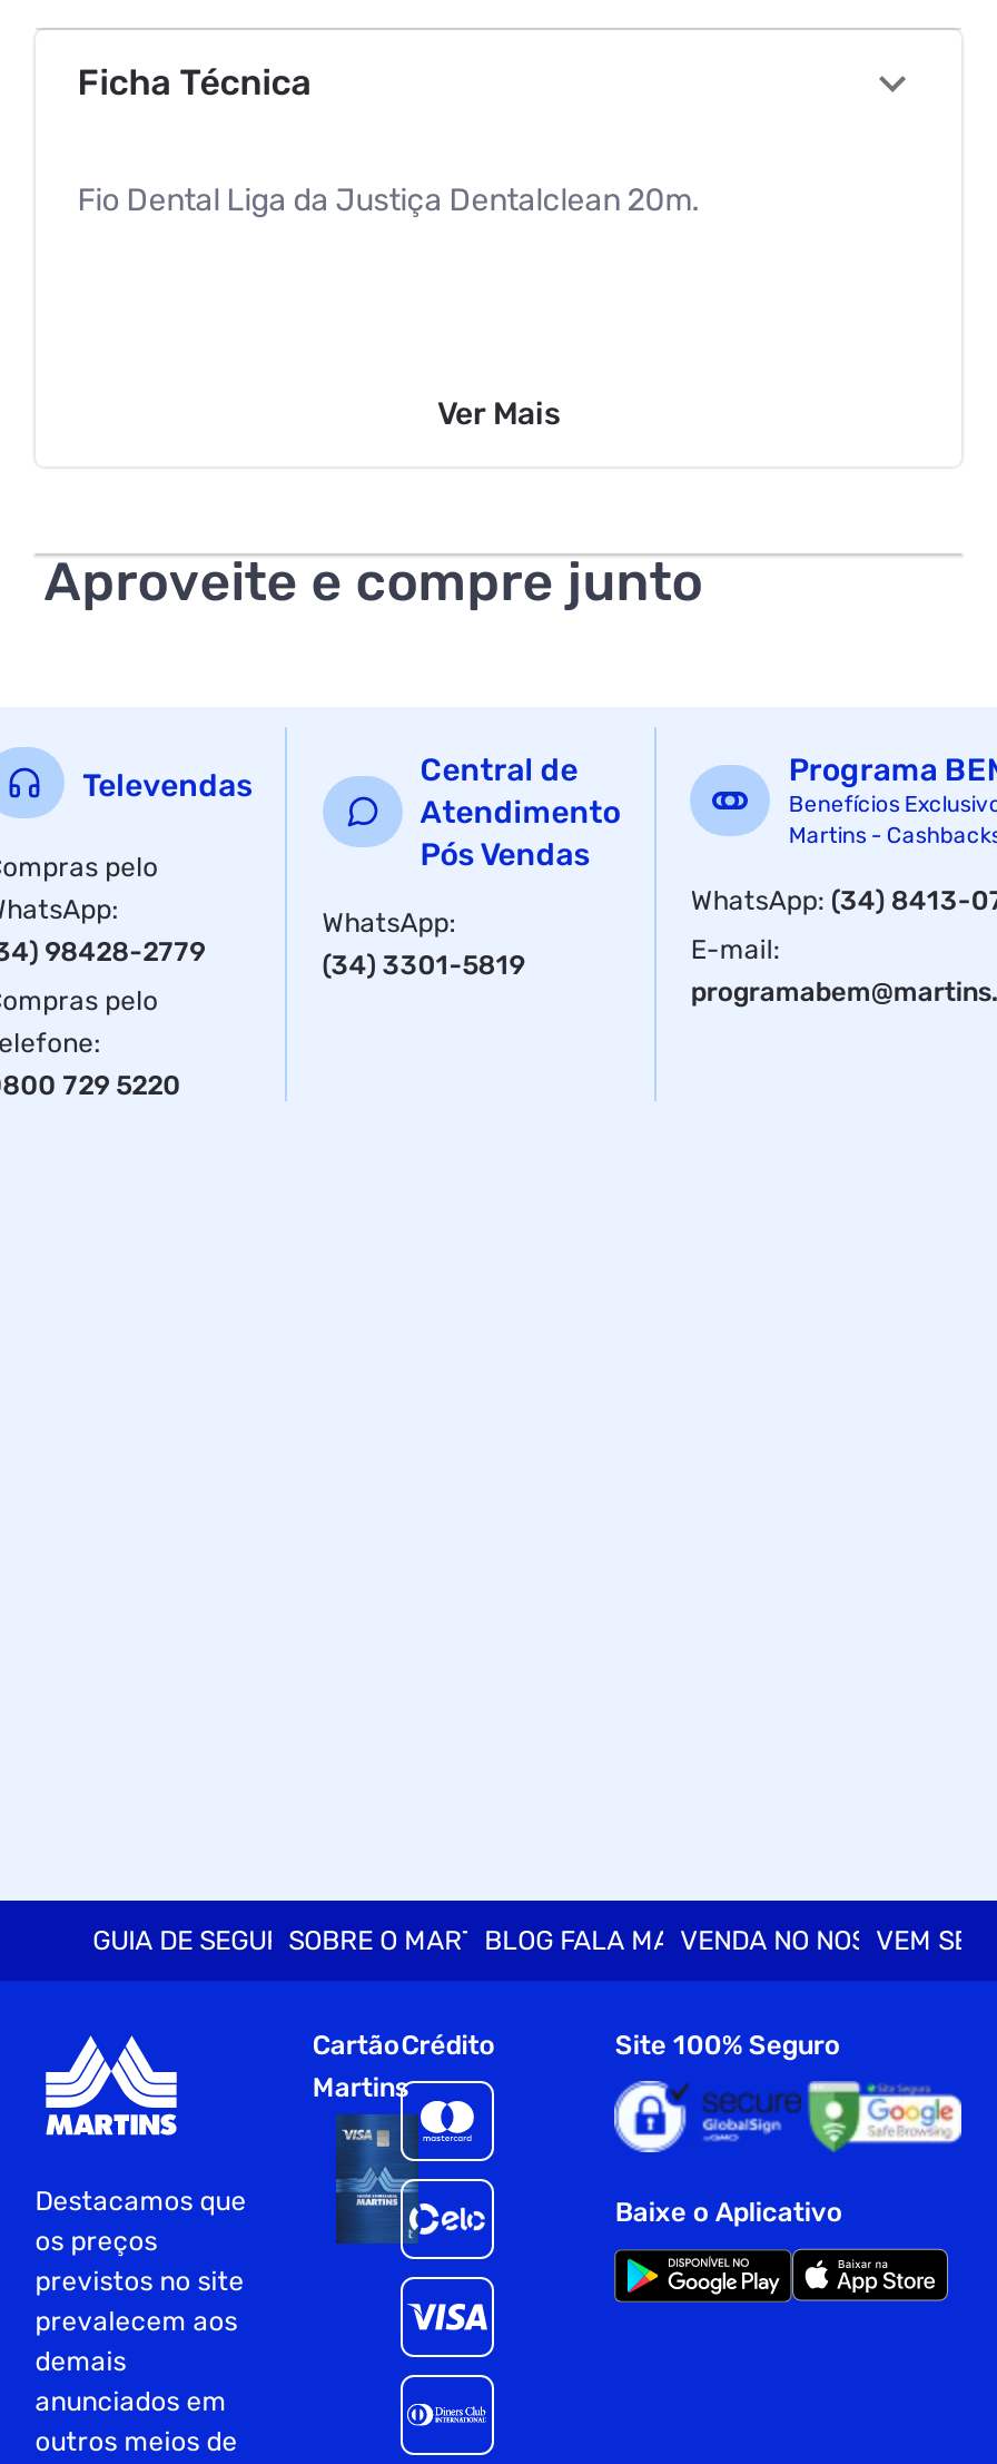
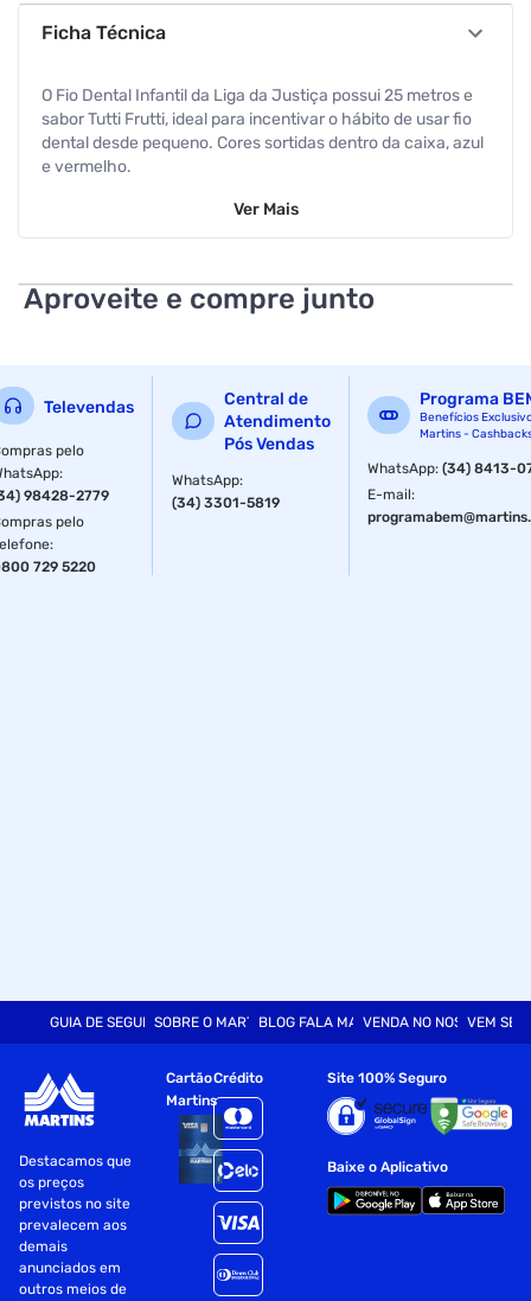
[77,181,700,219] Fio Dental Liga da Justiça Dentalclean 20m. -> [41,85,483,177] O Fio Dental Infantil da Liga da Justiça possui 25 metros e | sabor Tutti Frutti, ideal para incentivar o hábito de usar fio | dental desde pequeno. Cores sortidas dentro da caixa, azul | e vermelho.

